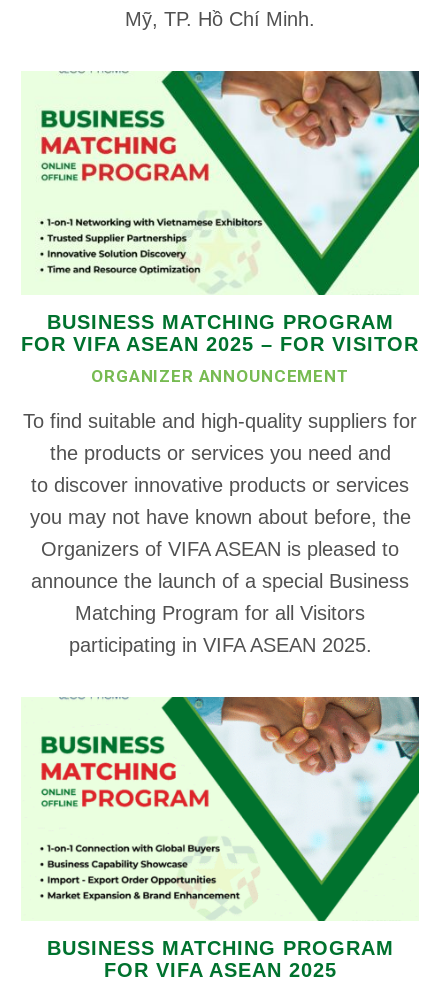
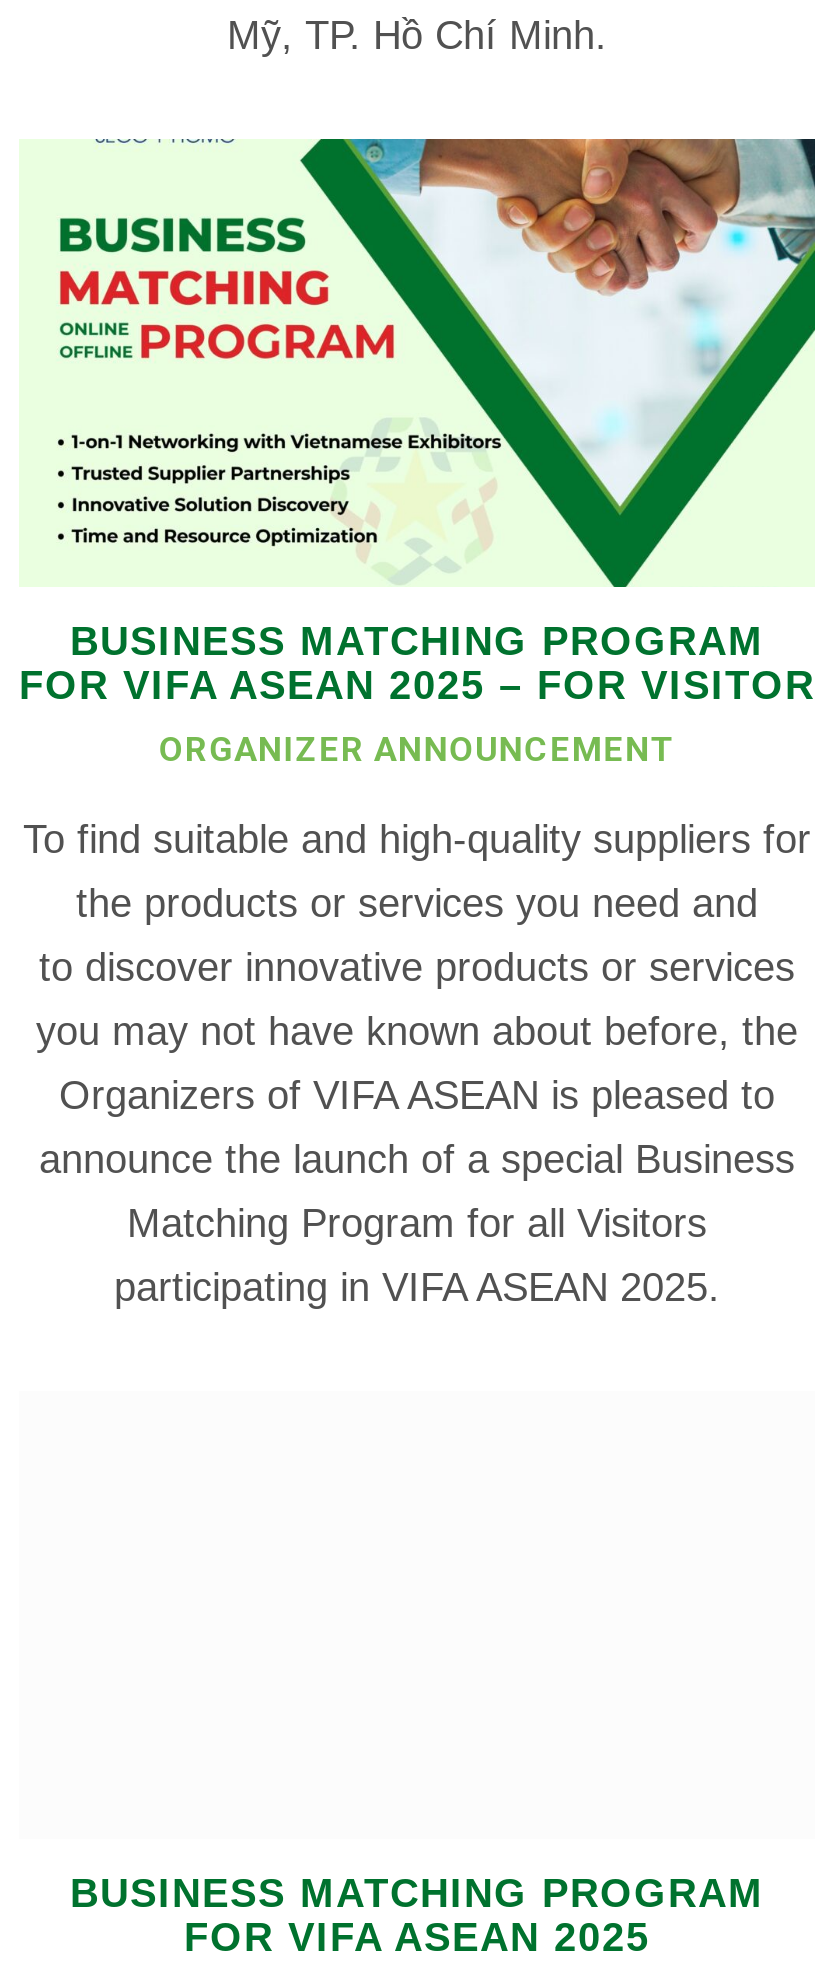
[38,696,420,922] [image] -> none

